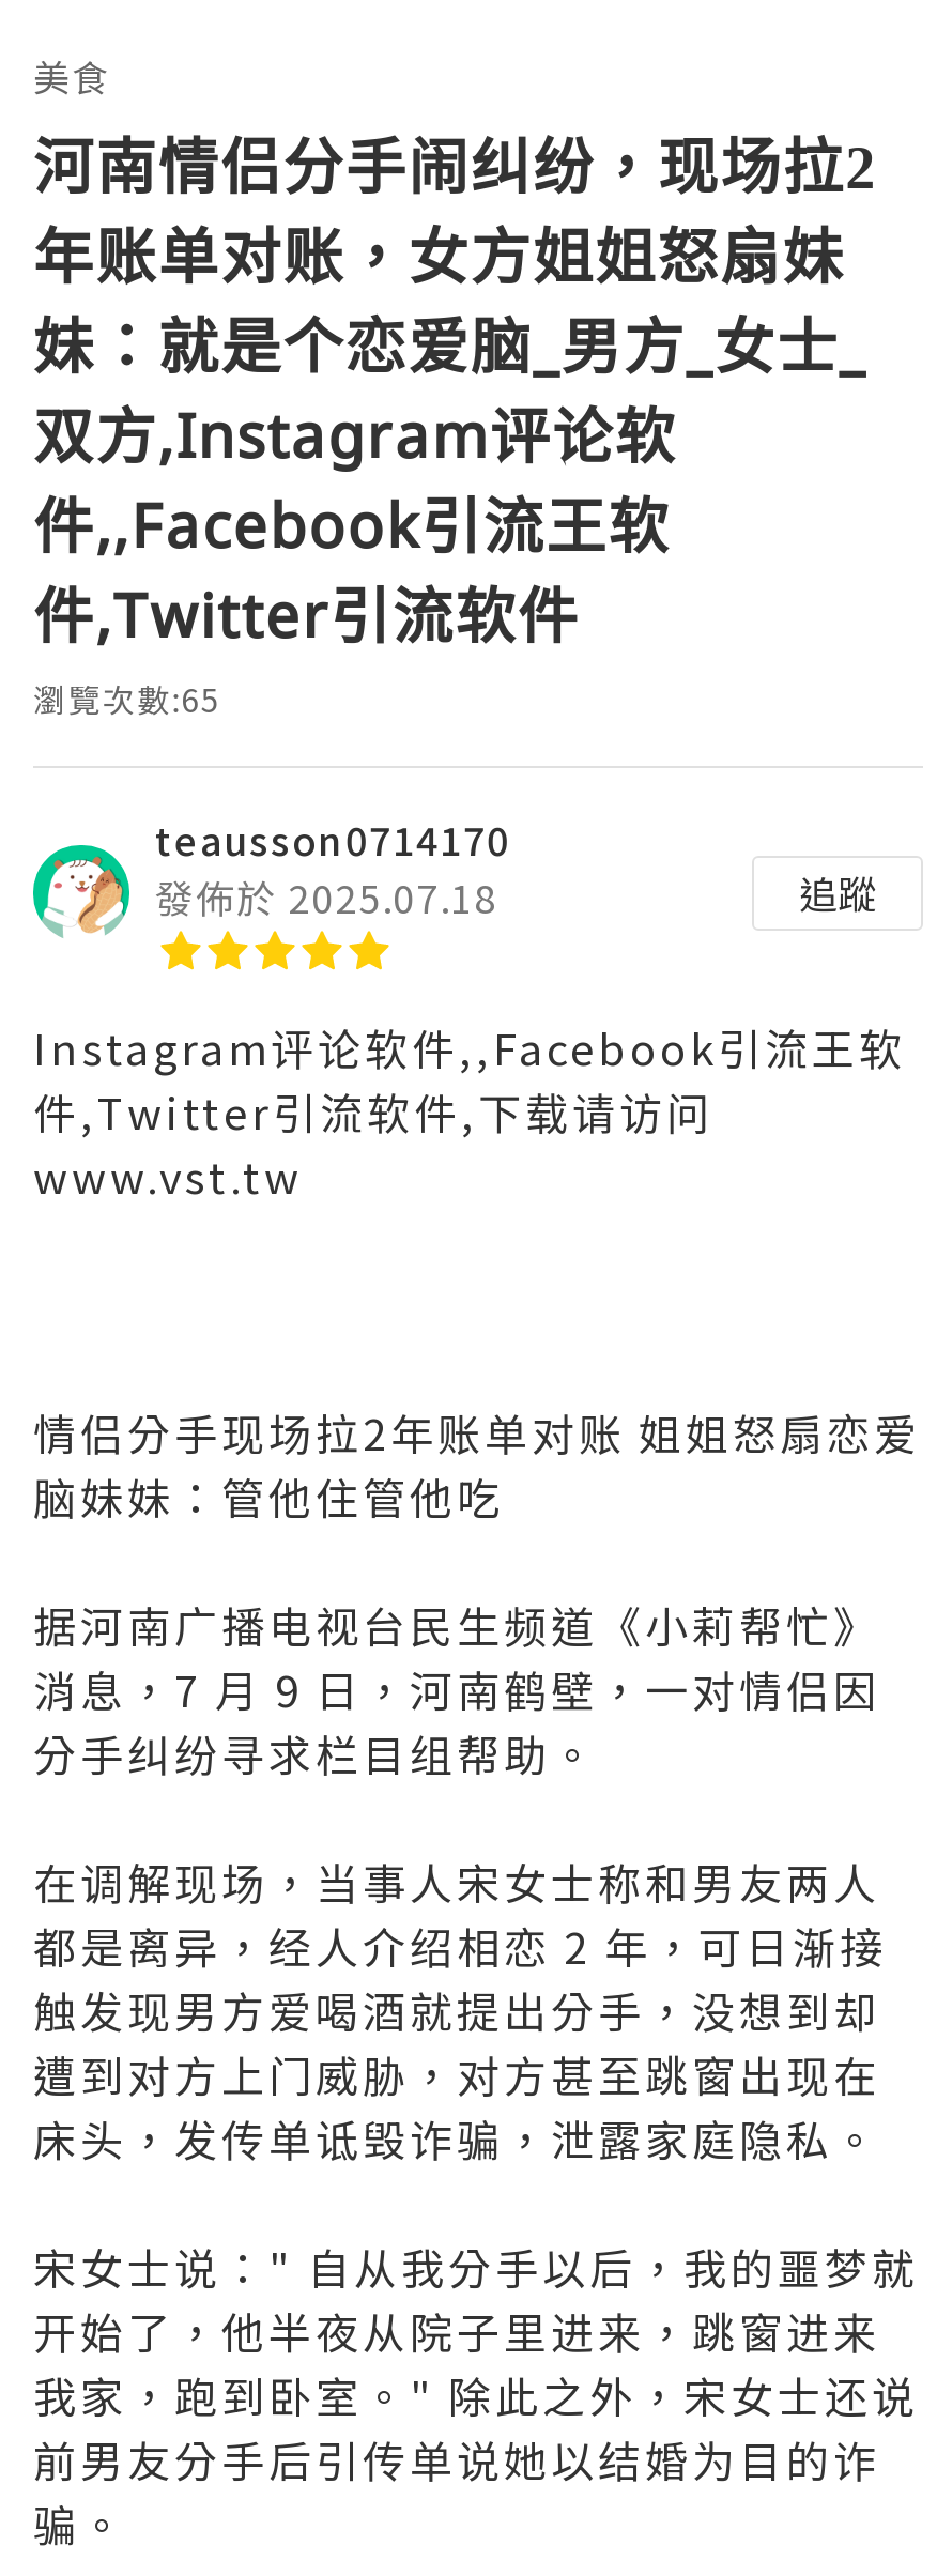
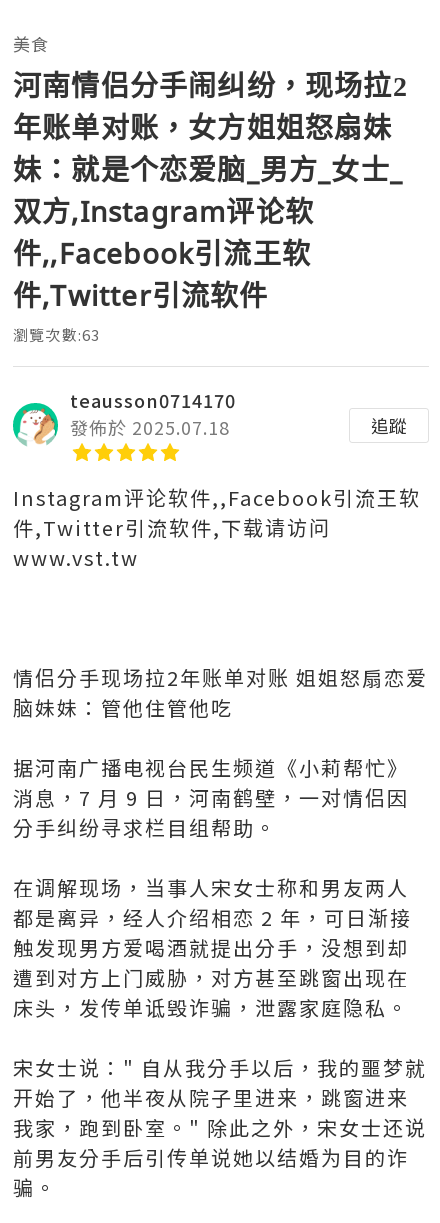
[33,676,220,721] 瀏覽次數:65 -> [13,324,100,345] 瀏覽次數:63

